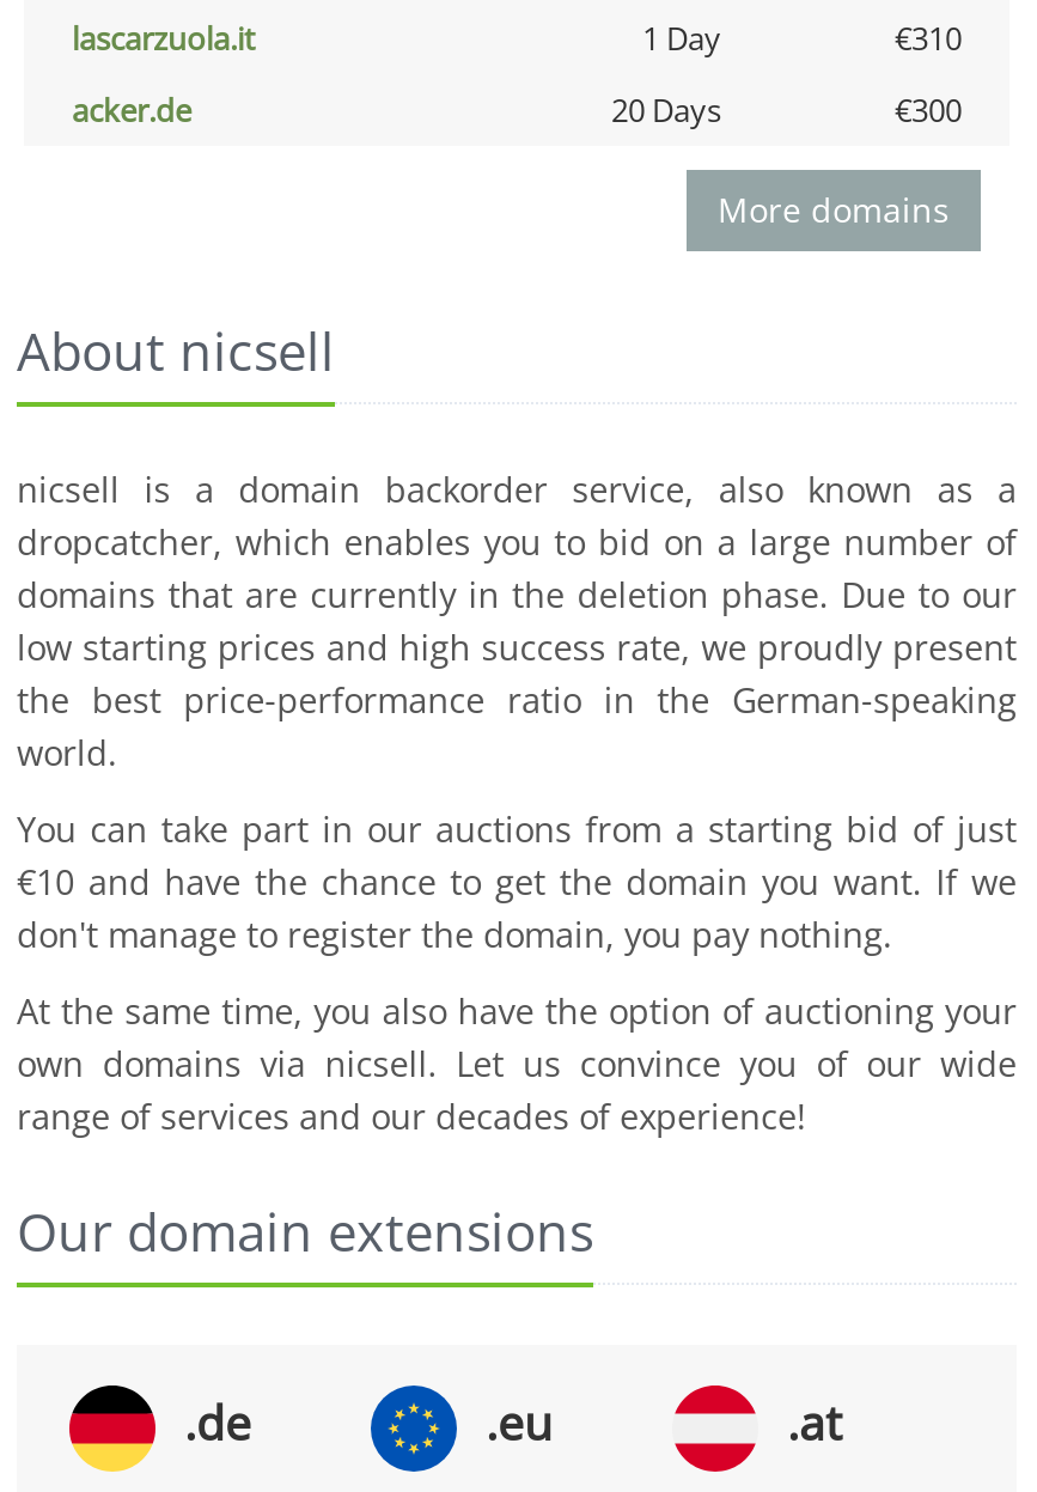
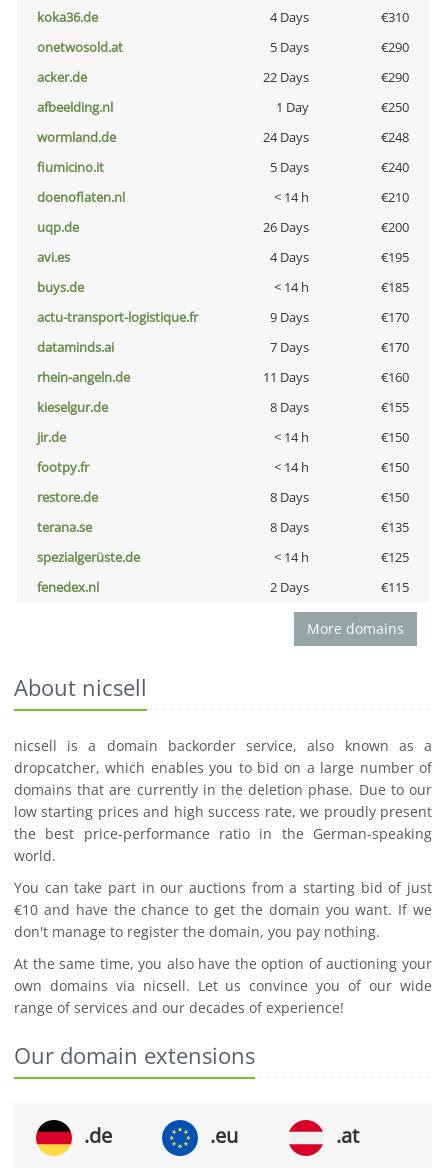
[72,17,721,60] lascarzuola.it | 1 Day -> [37,8,308,26] koka36.de | 4 Days
none -> [37,38,409,56] onetwosold.at | 5 Days | €290
[611,89,962,132] 20 Days | €300 -> [37,68,409,596] 22 Days | €290 | afbeelding.nl | 1 Day | €250 | wormland.de | 24 Days | €248 | fiumicino.it | 5 Days | €240 | doenoflaten.nl | < 14 h | €210 | uqp.de | 26 Days | €200 | avi.es | 4 Days | €195 | buys.de | < 14 h | €185 | actu-transport-logistique.fr | 9 Days | €170 | dataminds.ai | 7 Days | €170 | rhein-angeln.de | 11 Days | €160 | kieselgur.de | 8 Days | €155 | jir.de | < 14 h | €150 | footpy.fr | < 14 h | €150 | restore.de | 8 Days | €150 | terana.se | 8 Days | €135 | spezialgerüste.de | < 14 h | €125 | fenedex.nl | 2 Days | €115

